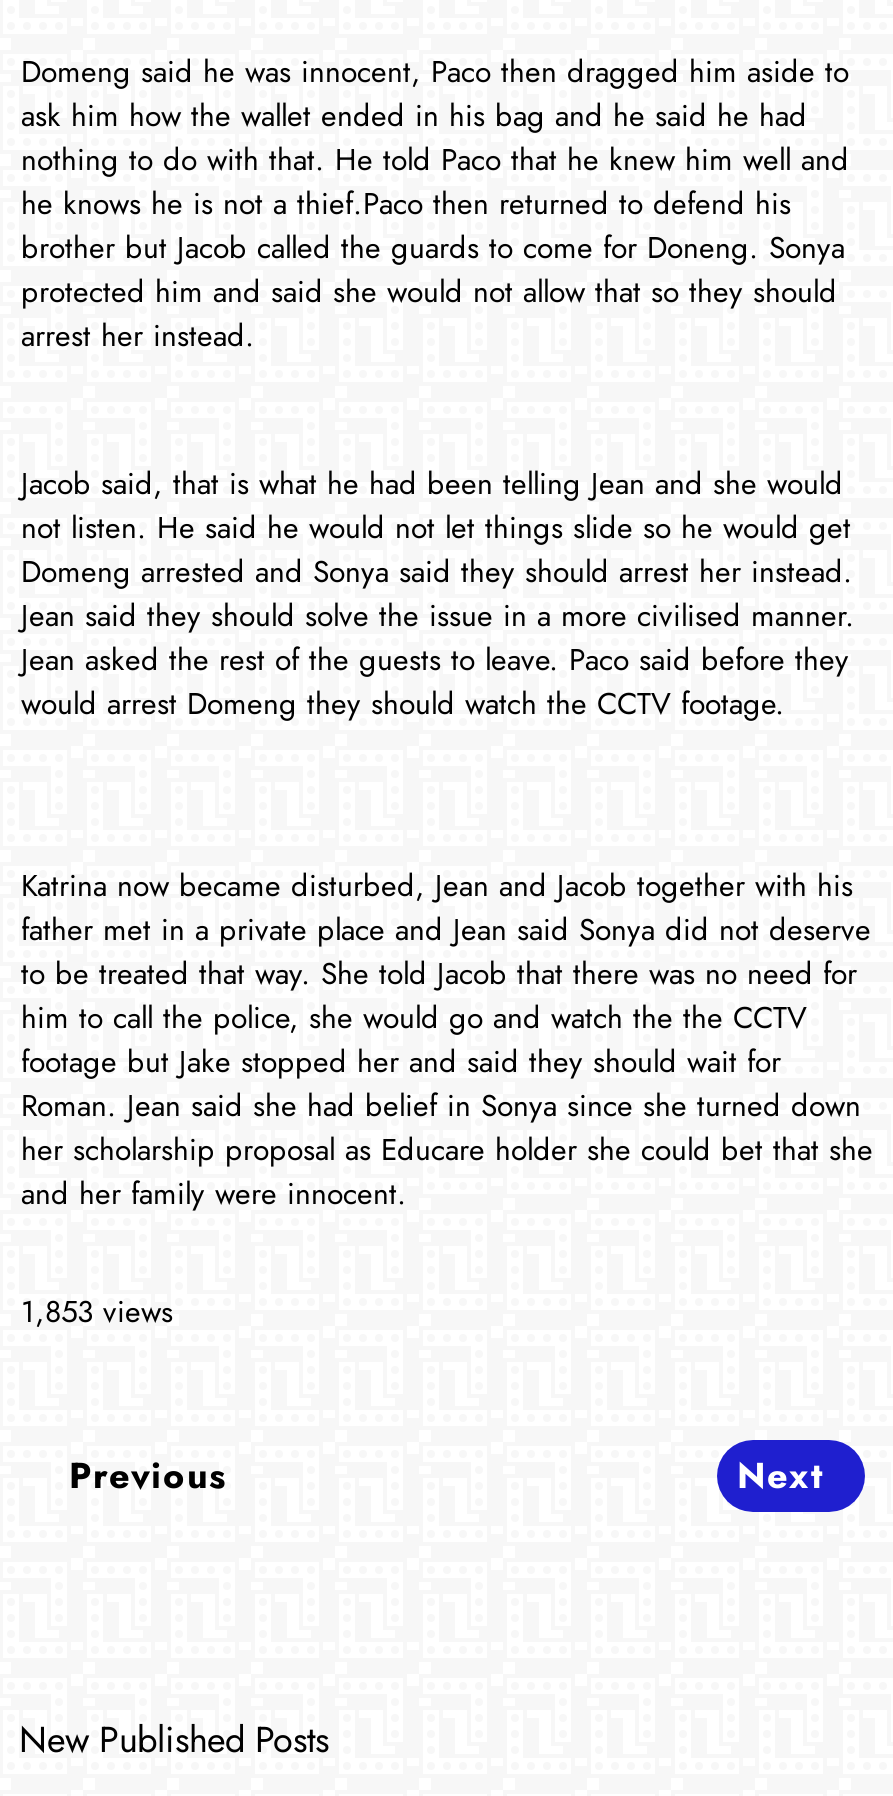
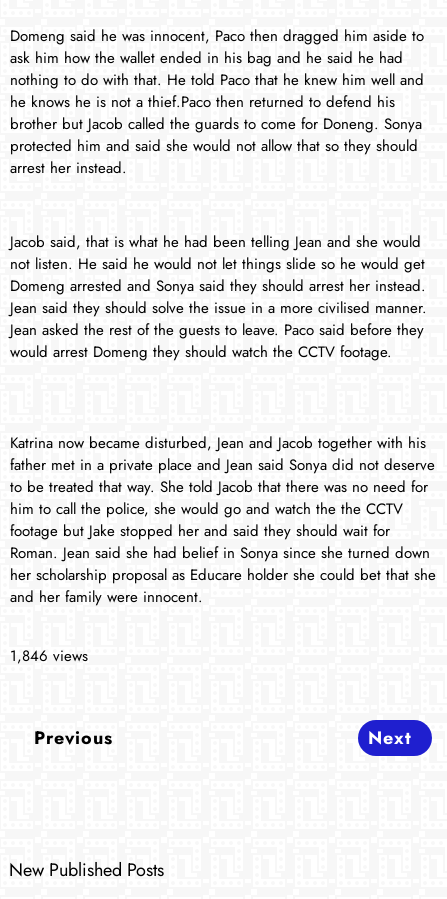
[21,1290,173,1334] 1,853 views -> [10,645,88,667] 1,846 views

